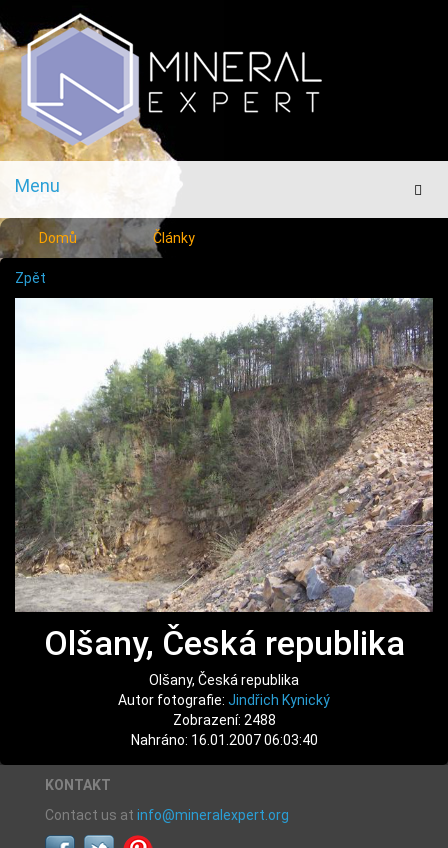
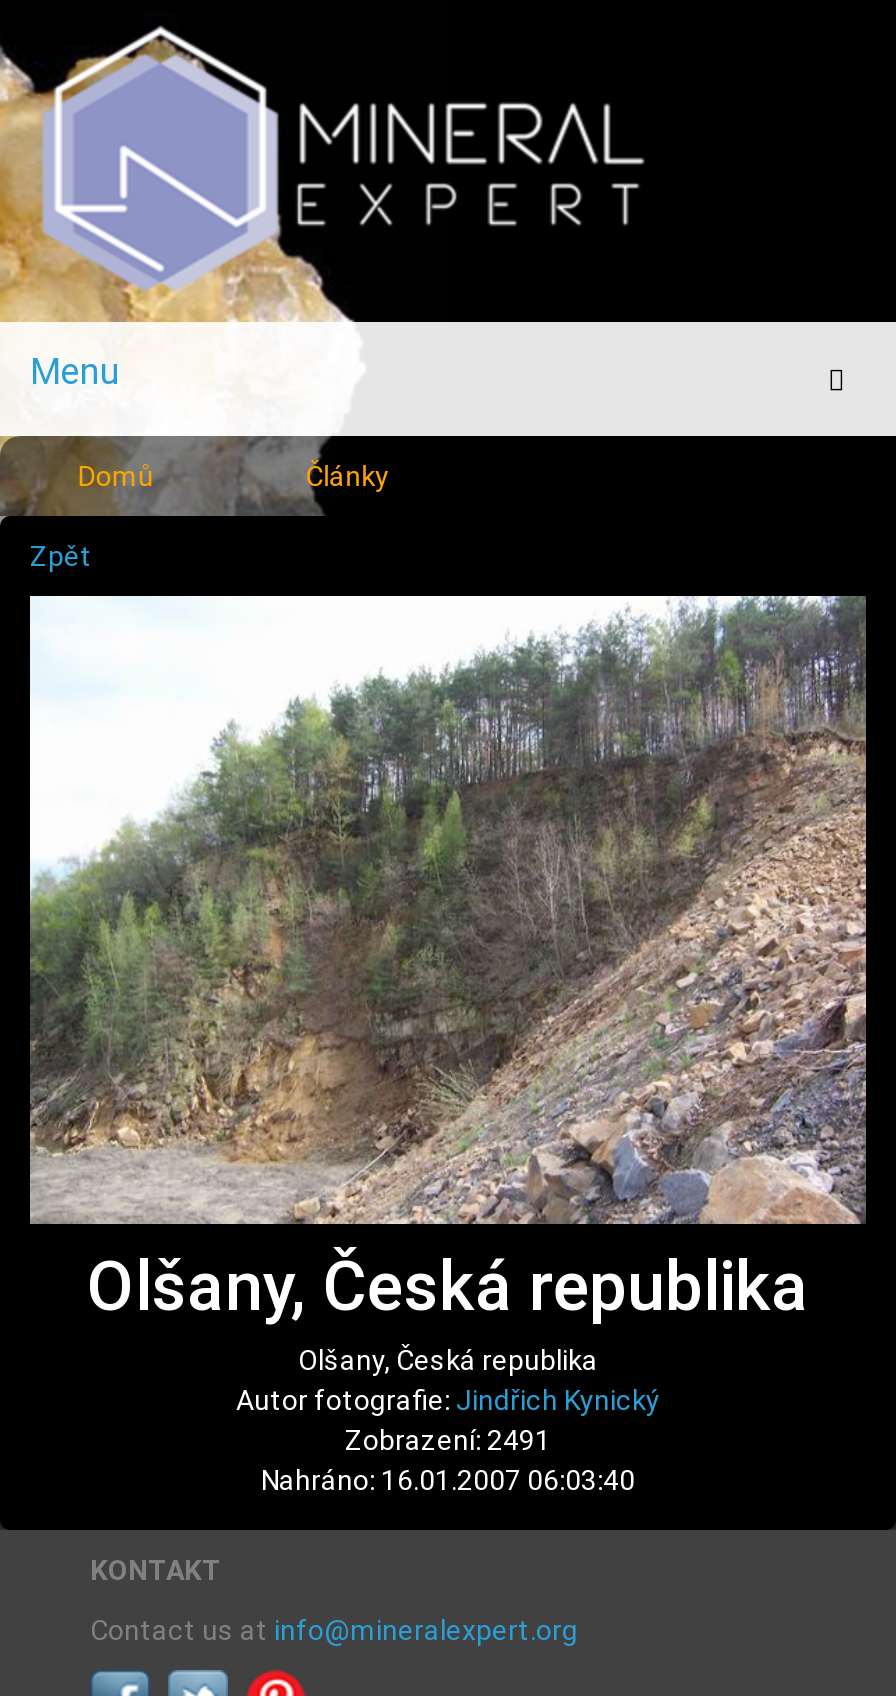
[172,711,275,727] Zobrazení: 2488 -> [345,1423,551,1455] Zobrazení: 2491

